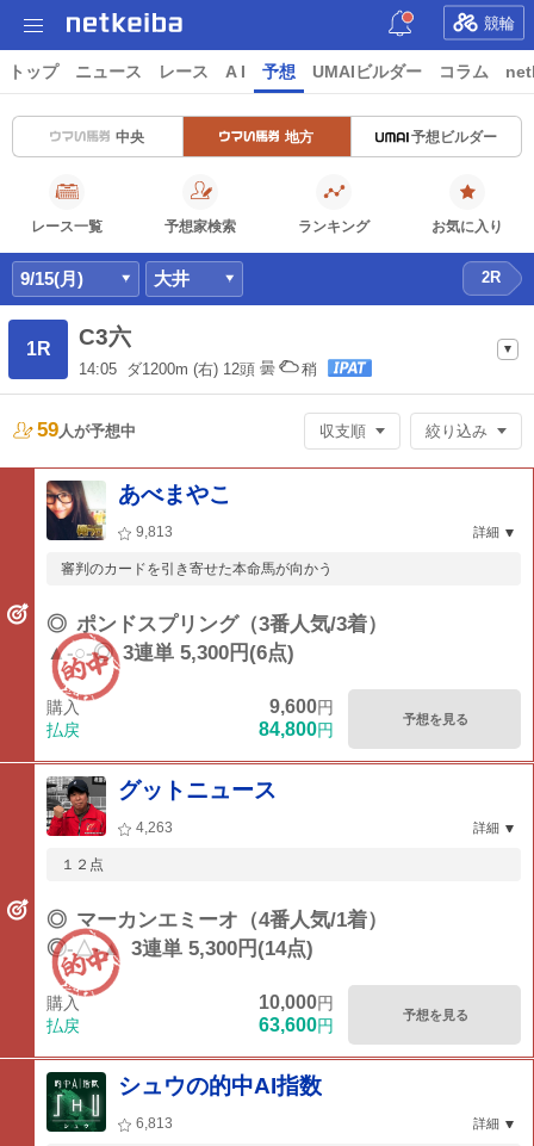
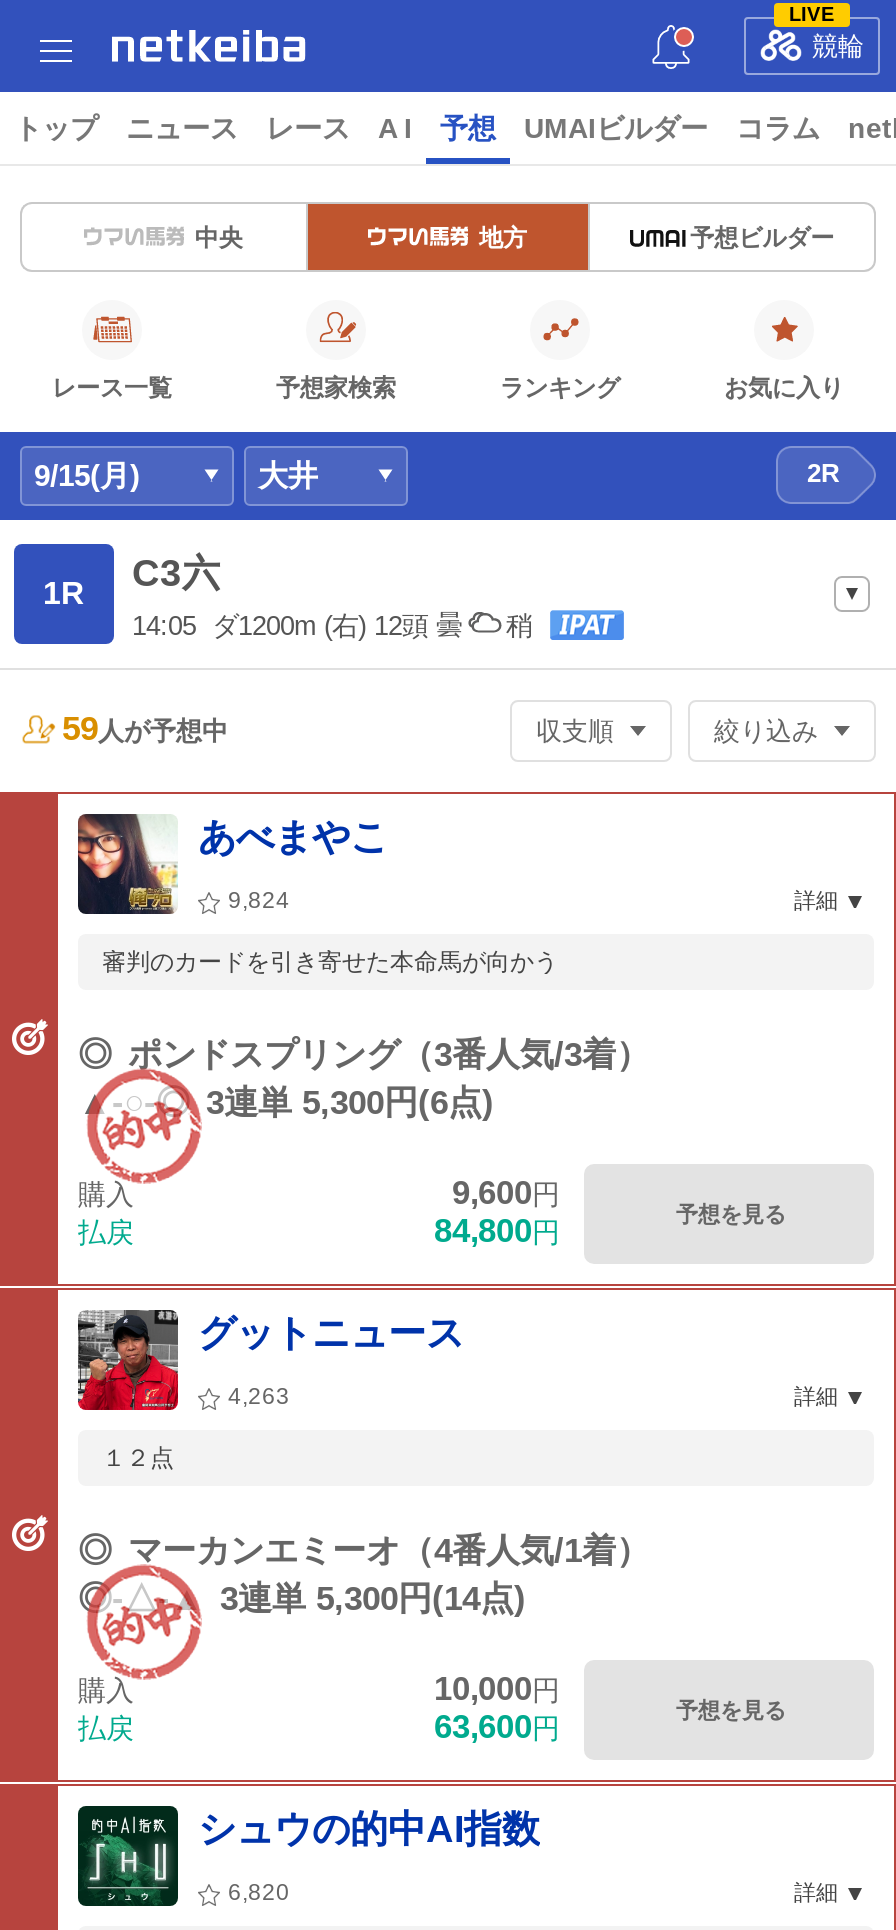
none -> [789,3,835,25] LIVE
[136,525,173,539] 9,813 -> [228,888,290,912] 9,824
[136,1116,173,1130] 6,813 -> [228,1880,290,1904] 6,820

